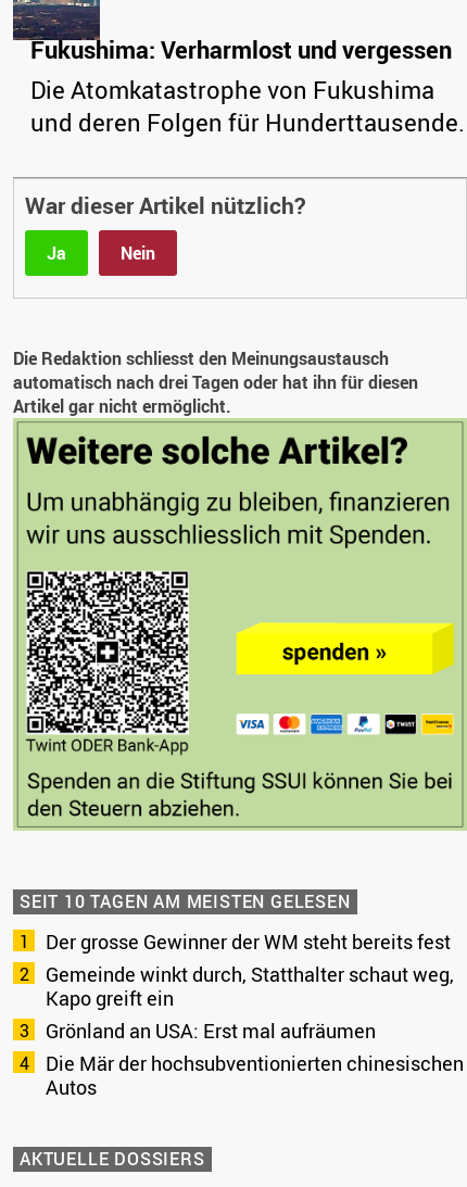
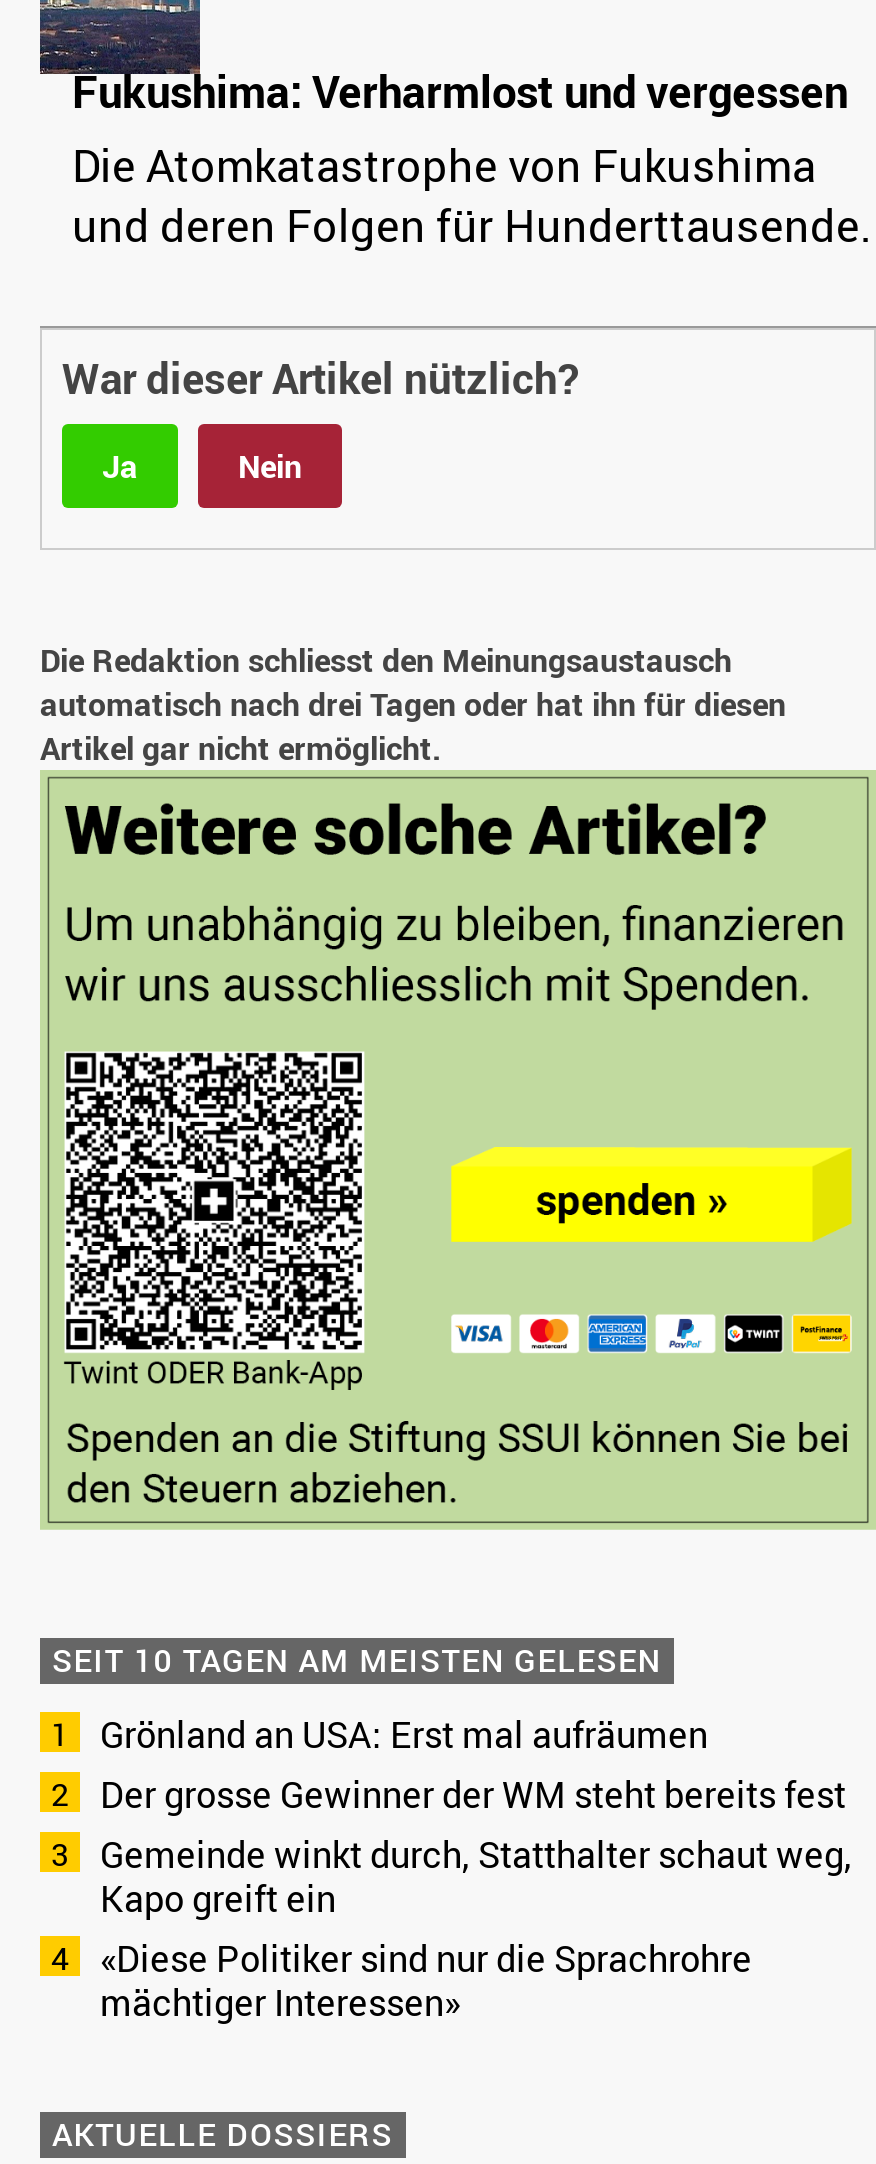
moved [46,928,454,1011] -> [100,1769,852,1921]: Der grosse Gewinner der WM steht bereits fest | Gemeinde winkt durch, Statthalter schaut weg, | Kapo greift ein
moved [46,1017,376,1043] -> [100,1709,708,1757]: Grönland an USA: Erst mal aufräumen
[46,1050,464,1100] Die Mär der hochsubventionierten chinesischen | Autos -> [100,1933,752,2025] «Diese Politiker sind nur die Sprachrohre | mächtiger Interessen»

